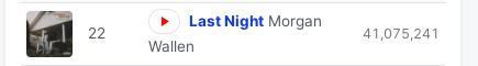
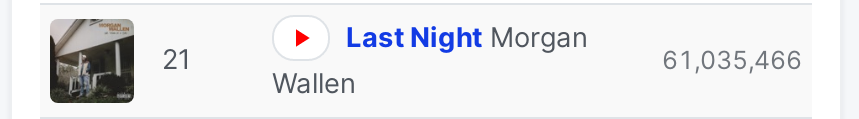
[88,24,105,42] 22 -> [162,43,190,75] 21
[363,25,440,42] 41,075,241 -> [662,45,802,75] 61,035,466

